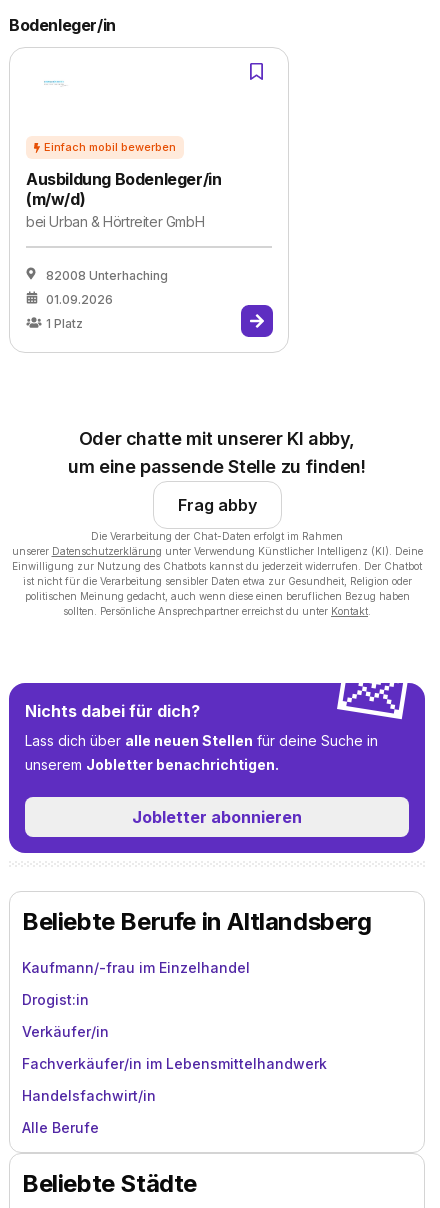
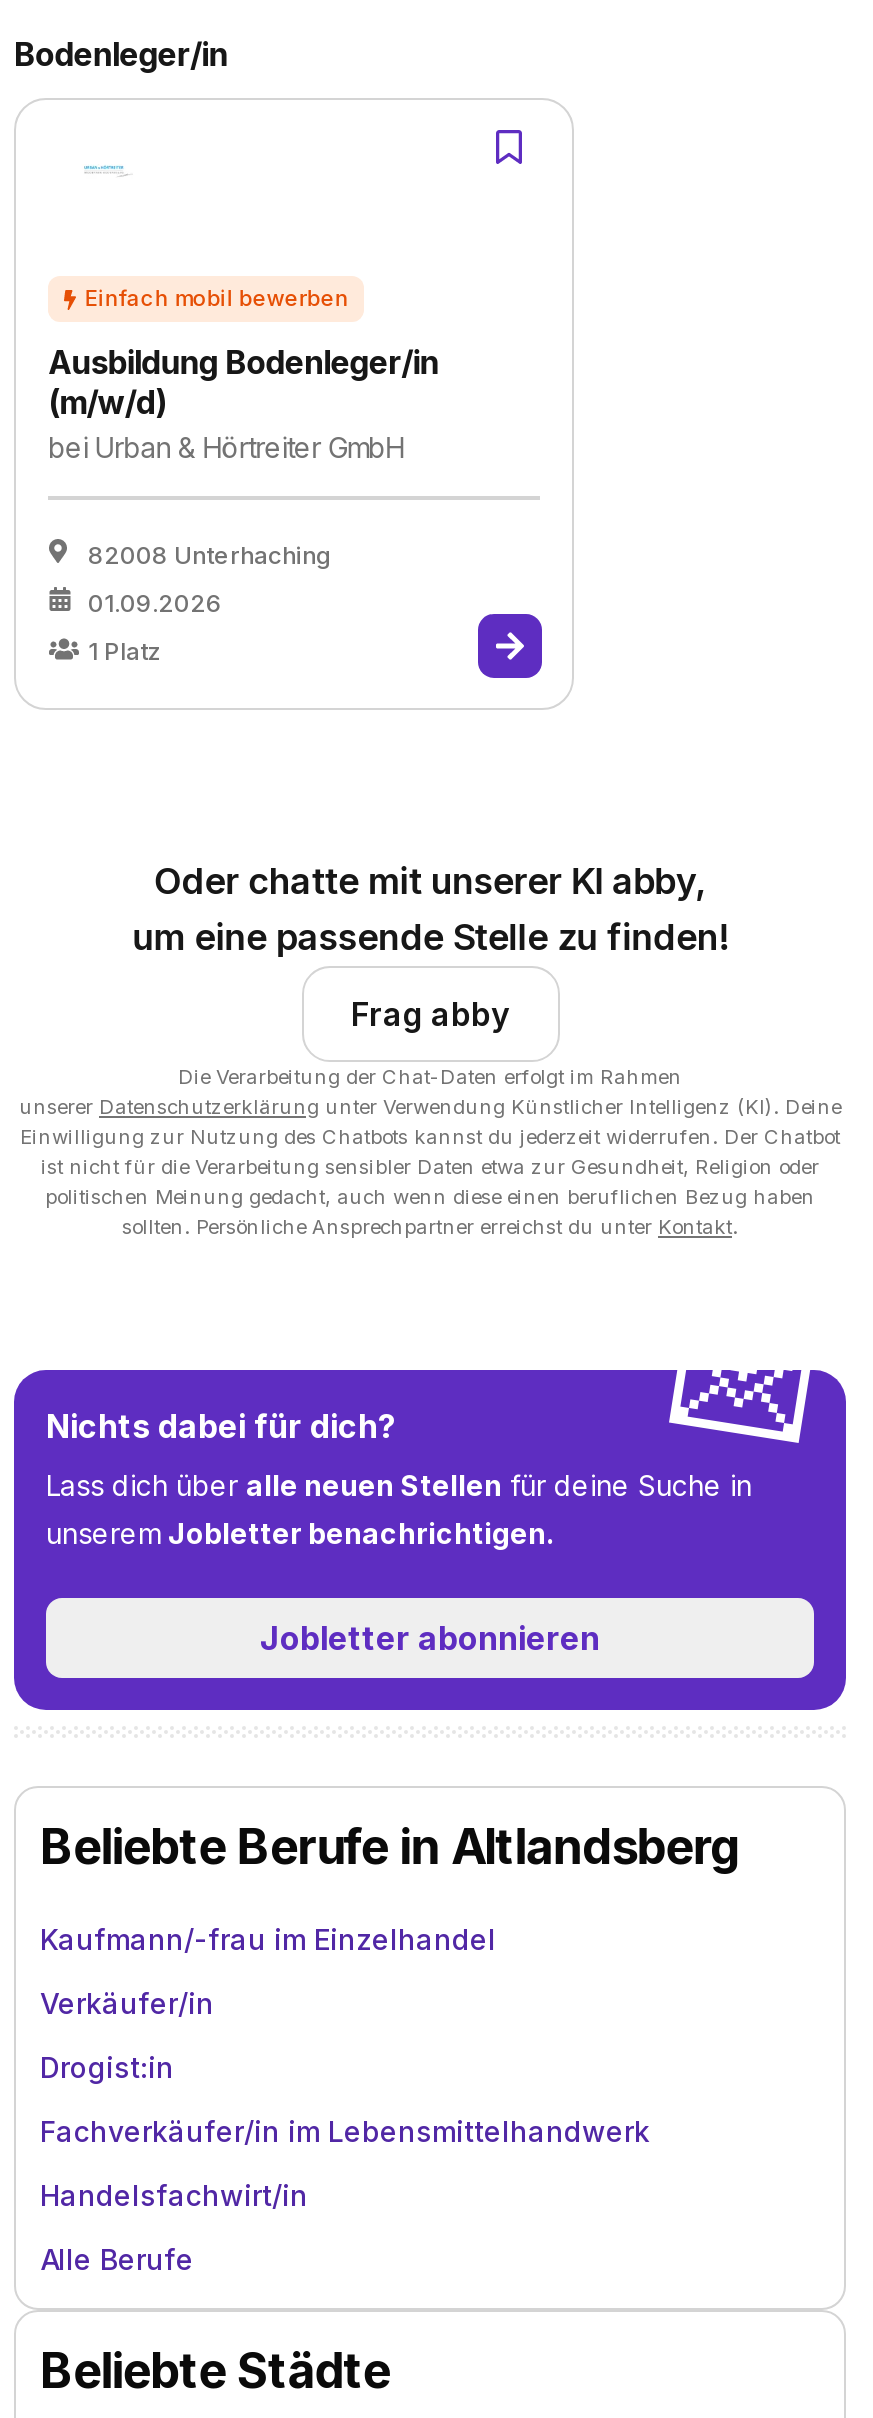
moved [22,991,89,1008] -> [40,2050,174,2084]: Drogist:in
moved [22,1023,109,1040] -> [40,1986,214,2020]: Verkäufer/in

